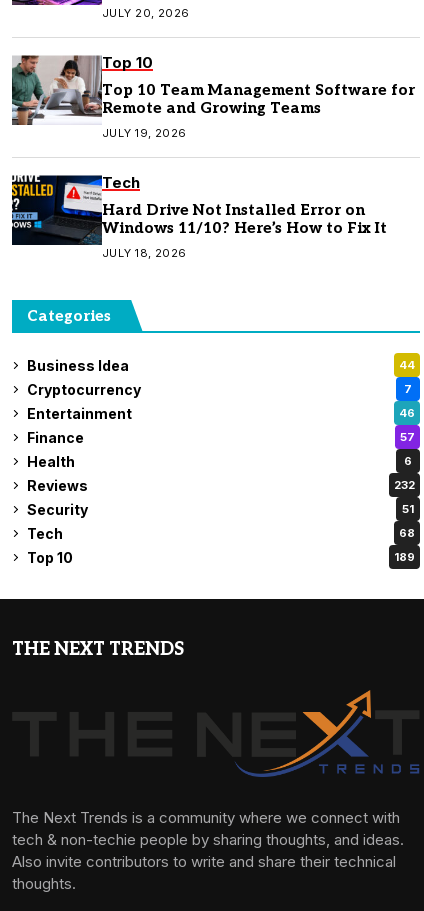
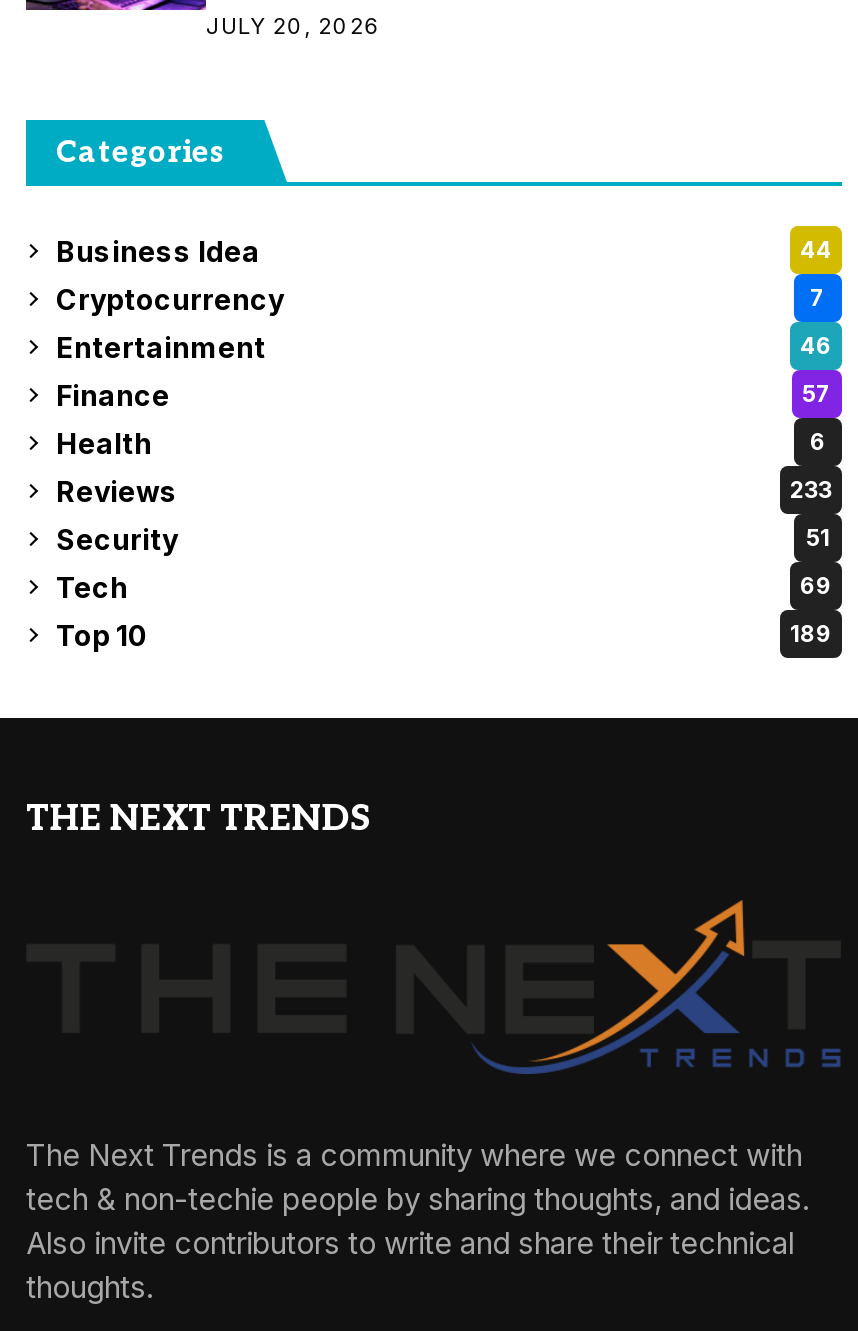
[12,53,415,260] [image] | Top 10 | Top 10 Team Management Software for | Remote and Growing Teams | JULY 19, 2026 | Tech | Hard Drive Not Installed Error on | Windows 11/10? Here’s How to Fix It | JULY 18, 2026 -> none
[11,171,88,246] [image] -> none
[394,478,415,492] 232 -> [790,477,832,505] 233
[399,526,415,540] 68 -> [800,573,832,601] 69

